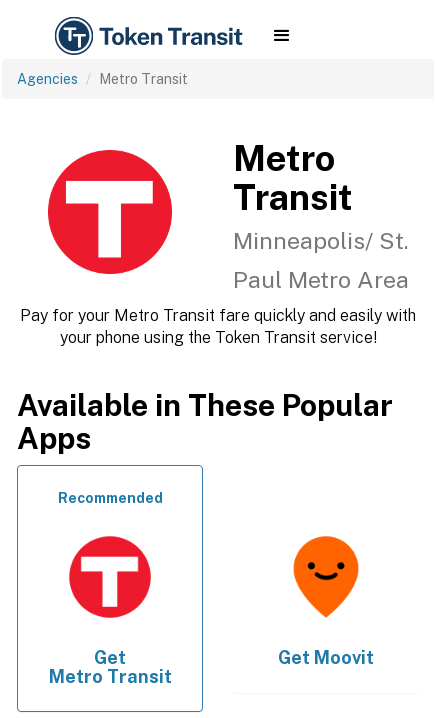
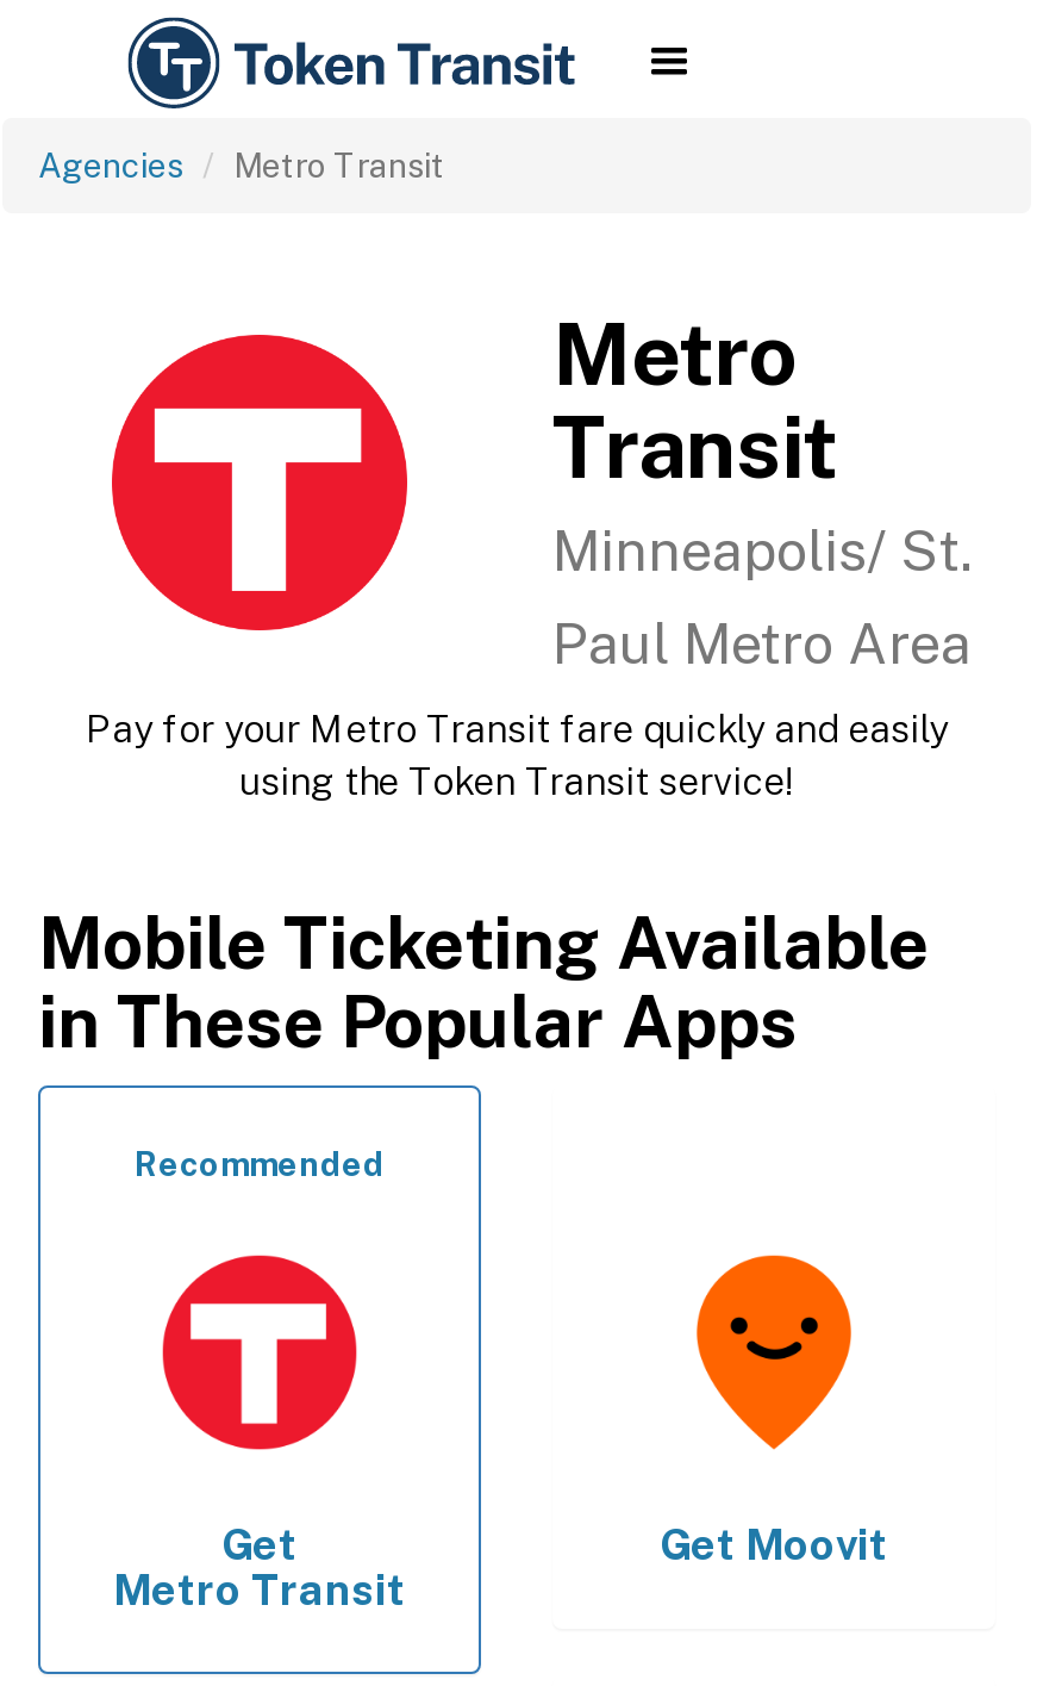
[20,306,416,347] Pay for your Metro Transit fare quickly and easily with | your phone using the Token Transit service! -> [86,707,948,804] Pay for your Metro Transit fare quickly and easily | using the Token Transit service!
[17,387,393,456] Available in These Popular | Apps -> [38,900,929,1064] Mobile Ticketing Available | in These Popular Apps

